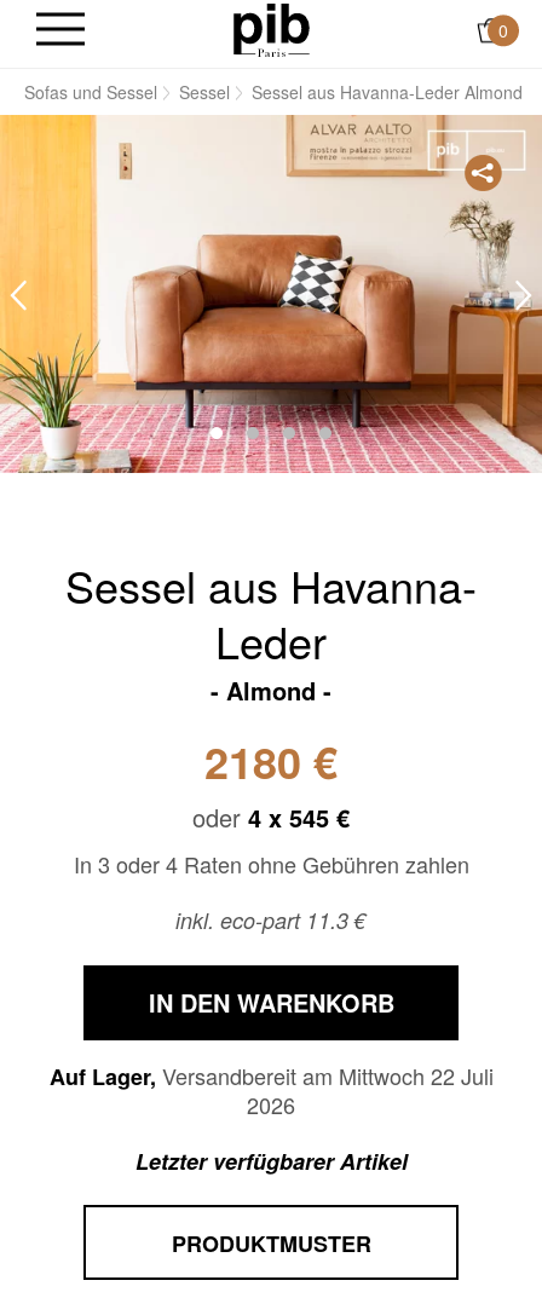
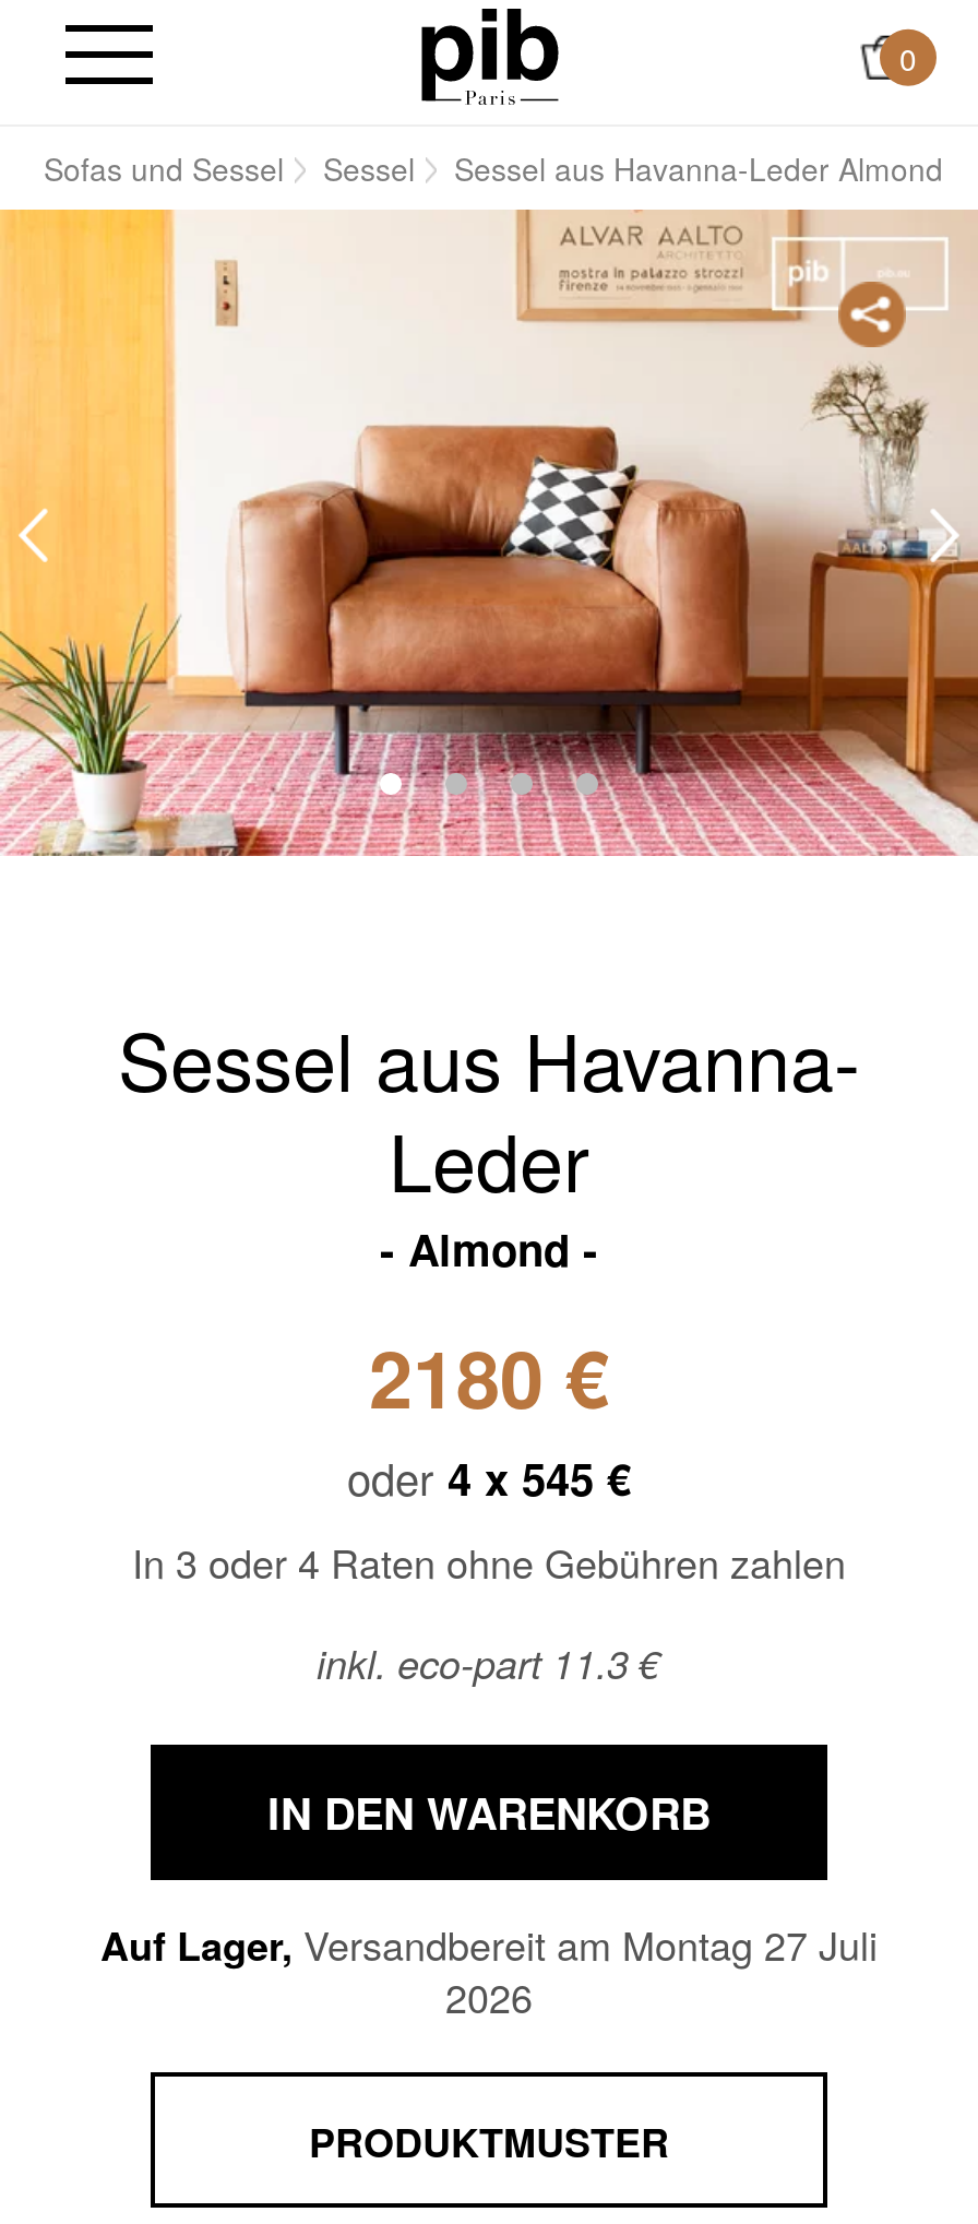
[49,1060,493,1093] Auf Lager, Versandbereit am Mittwoch 22 Juli -> [100,1915,878,1974] Auf Lager, Versandbereit am Montag 27 Juli
[135,1146,407,1178] Letzter verfügbarer Artikel -> none

